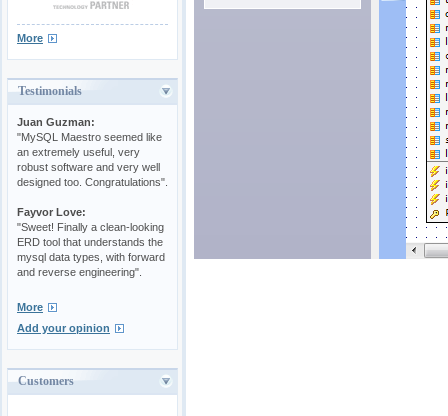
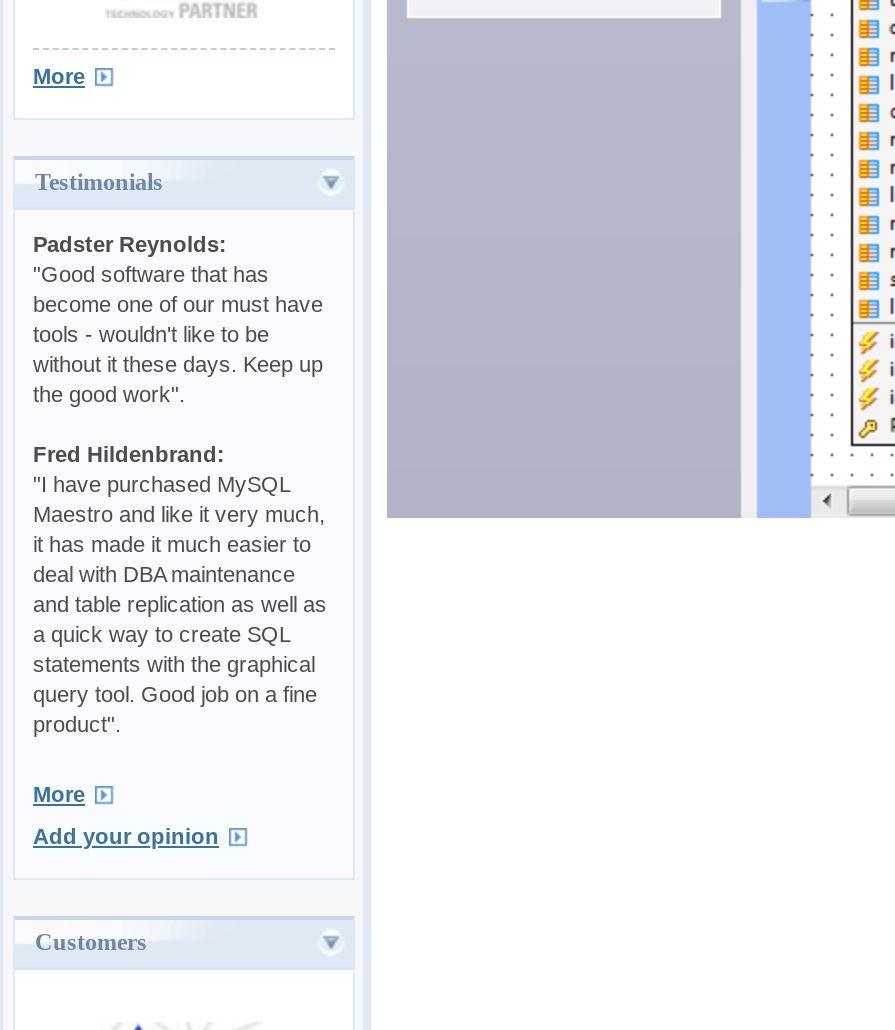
[17,116,168,188] Juan Guzman: | "MySQL Maestro seemed like | an extremely useful, very | robust software and very well | designed too. Congratulations". -> [33,232,323,406] Padster Reynolds: | "Good software that has | become one of our must have | tools - wouldn't like to be | without it these days. Keep up | the good work".
[17,206,165,278] Fayvor Love: | "Sweet! Finally a clean-looking | ERD tool that understands the | mysql data types, with forward | and reverse engineering". -> [33,442,327,736] Fred Hildenbrand: | "I have purchased MySQL | Maestro and like it very much, | it has made it much easier to | deal with DBA maintenance | and table replication as well as | a quick way to create SQL | statements with the graphical | query tool. Good job on a fine | product".

